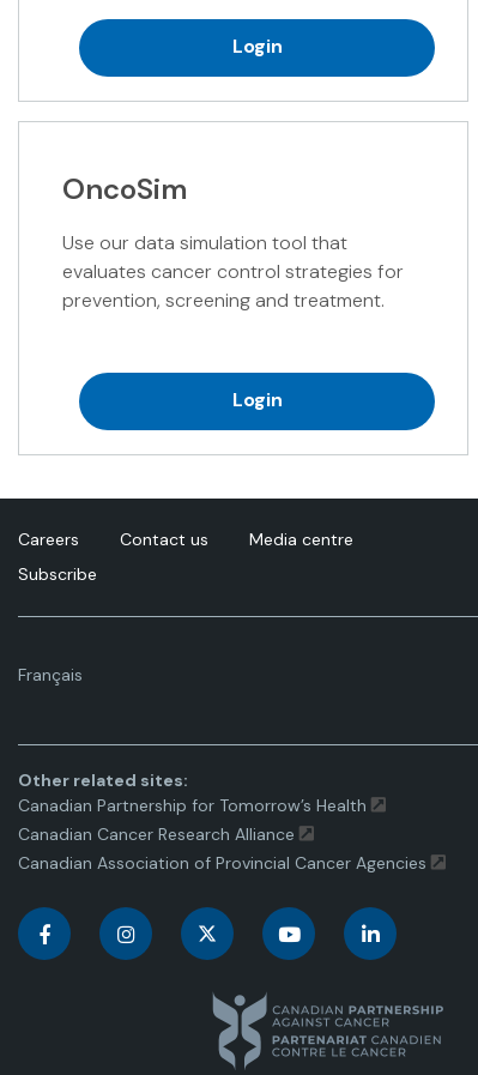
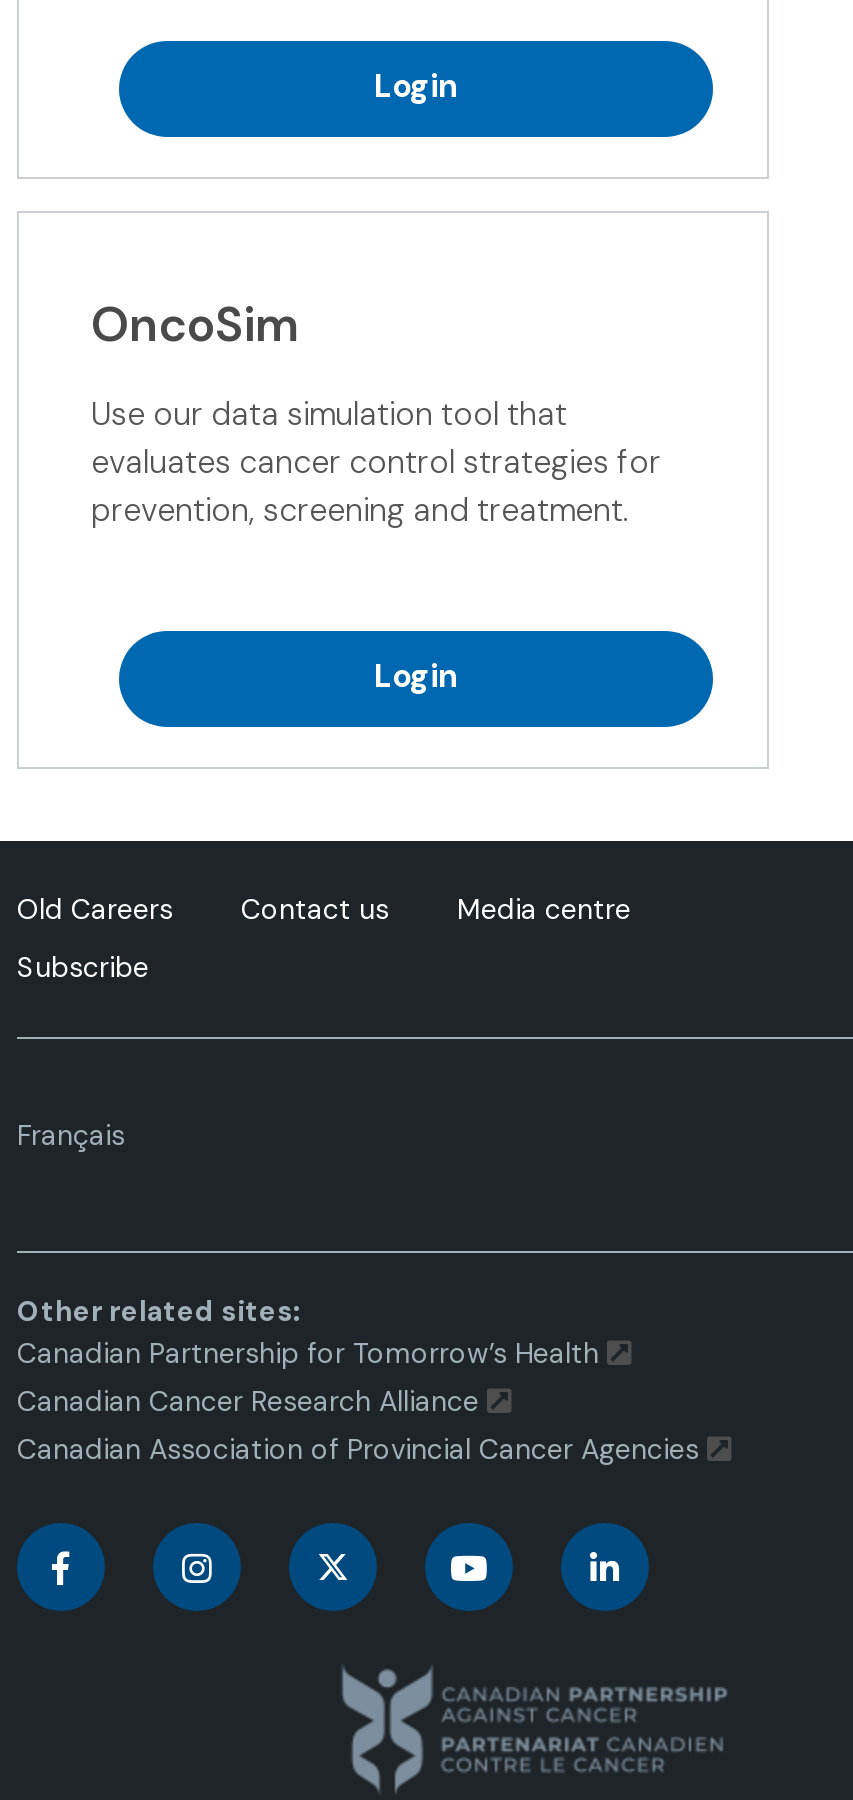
[18,529,79,550] Careers -> [17,891,173,927] Old Careers

